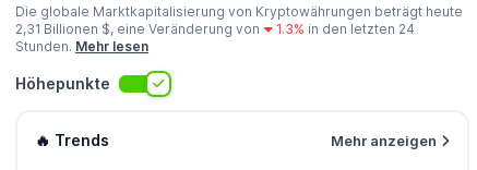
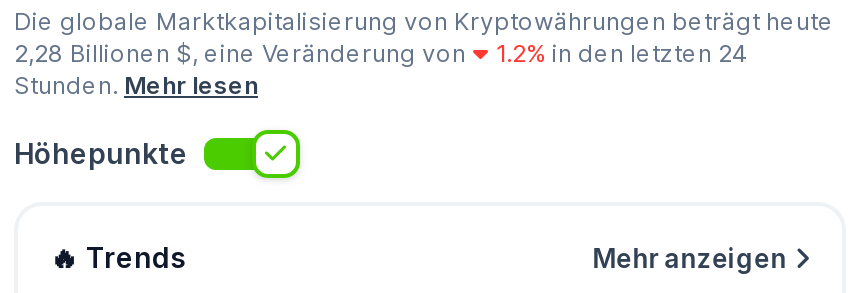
[15,21,260,37] 2,31 Billionen $, eine Veränderung von -> [14,38,466,68] 2,28 Billionen $, eine Veränderung von
[276,21,415,37] 1.3% in den letzten 24 -> [496,38,748,68] 1.2% in den letzten 24

